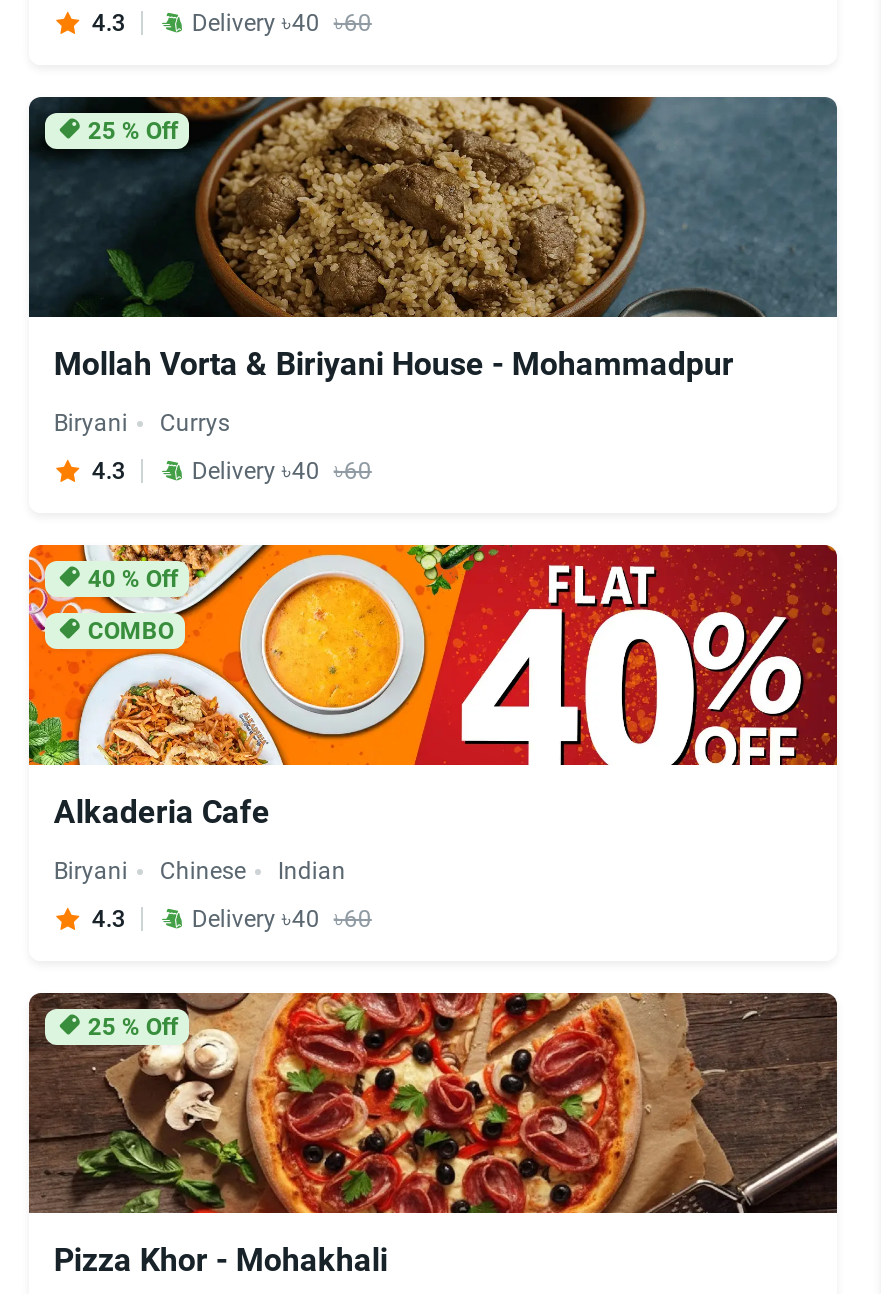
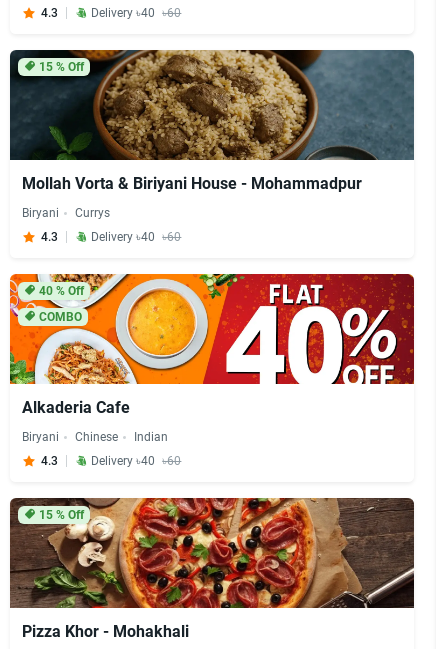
[82,117,178,145] 25% Off -> [36,60,84,74] 15% Off
[82,1013,178,1041] 25% Off -> [36,508,84,522] 15% Off

